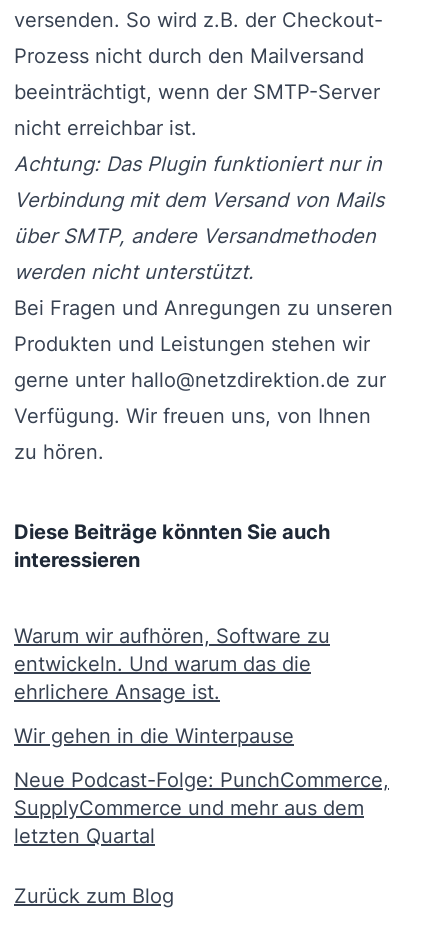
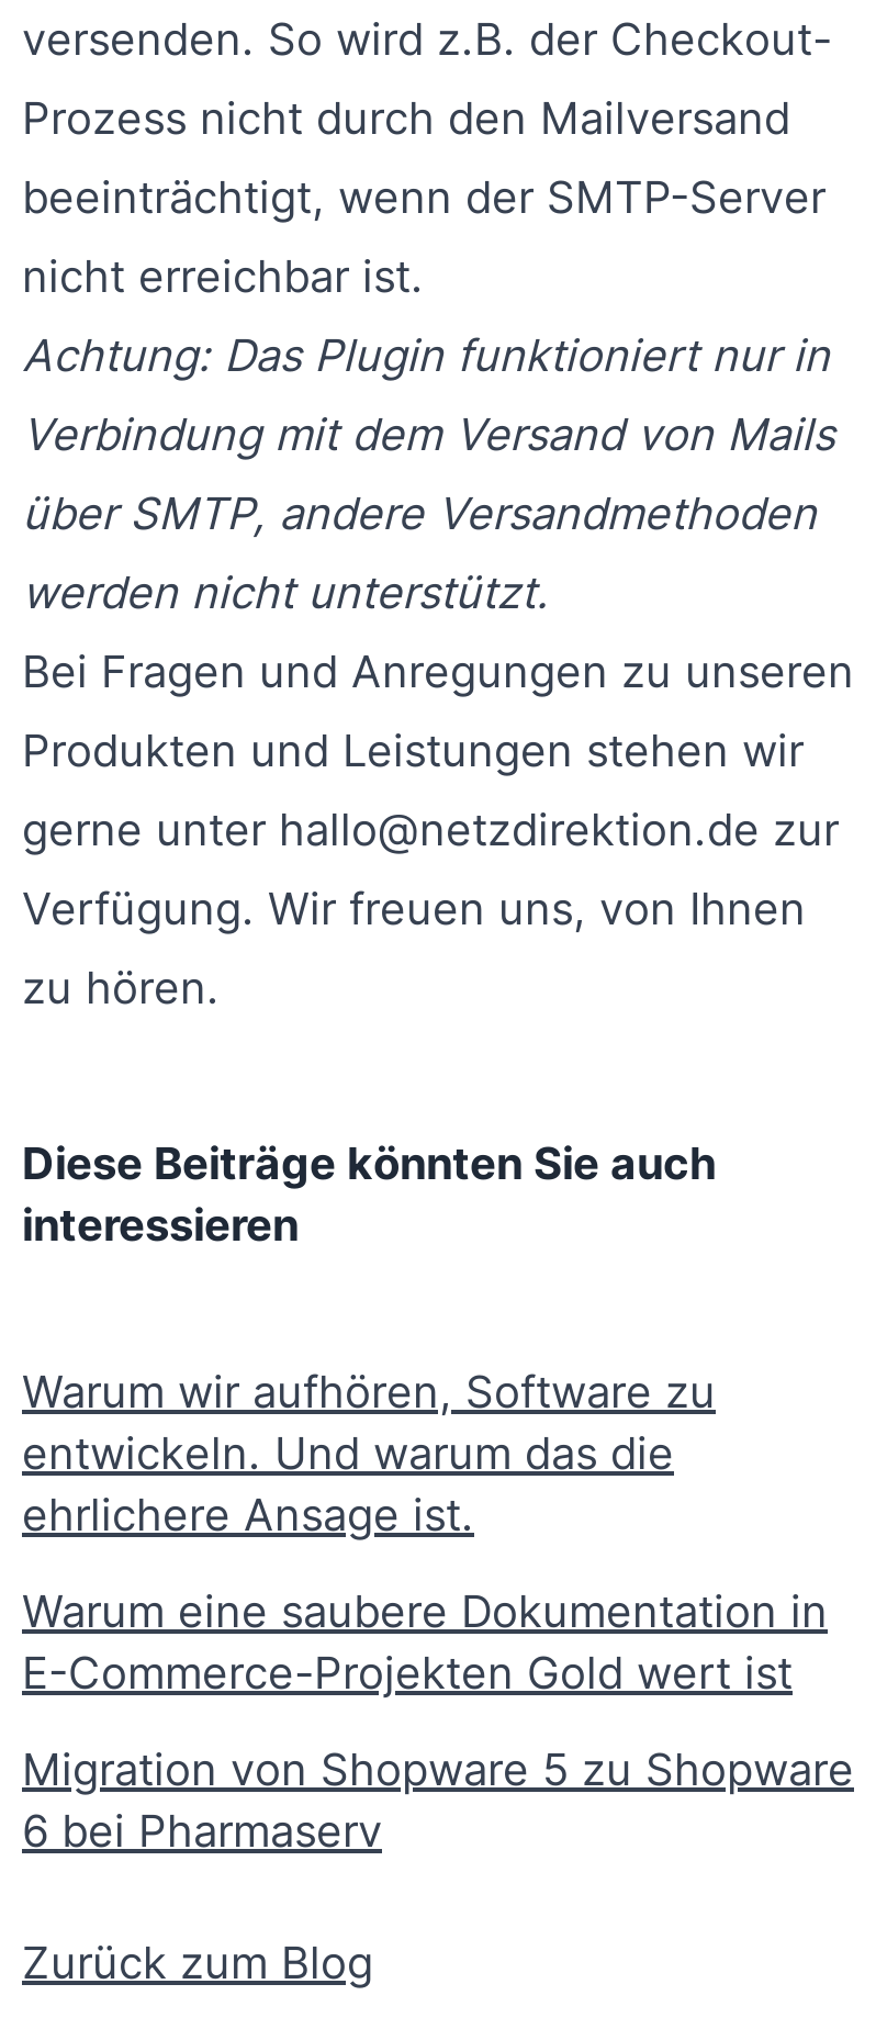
[14,723,294,747] Wir gehen in die Winterpause -> [22,1584,828,1699] Warum eine saubere Dokumentation in | E-Commerce-Projekten Gold wert ist
[14,767,389,847] Neue Podcast-Folge: PunchCommerce, | SupplyCommerce und mehr aus dem | letzten Quartal -> [22,1742,854,1857] Migration von Shopware 5 zu Shopware | 6 bei Pharmaserv

